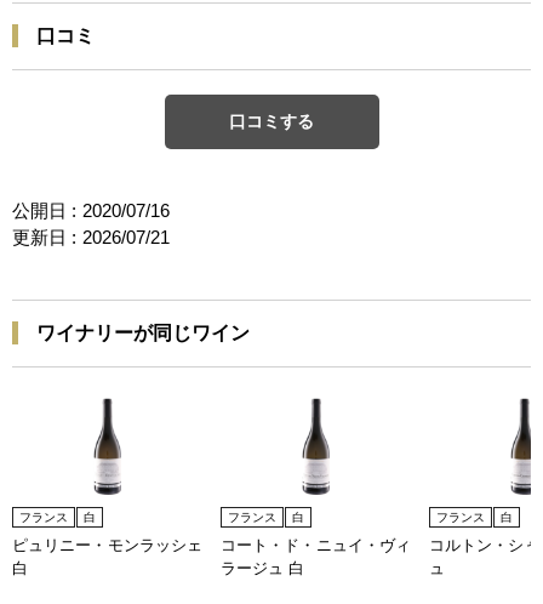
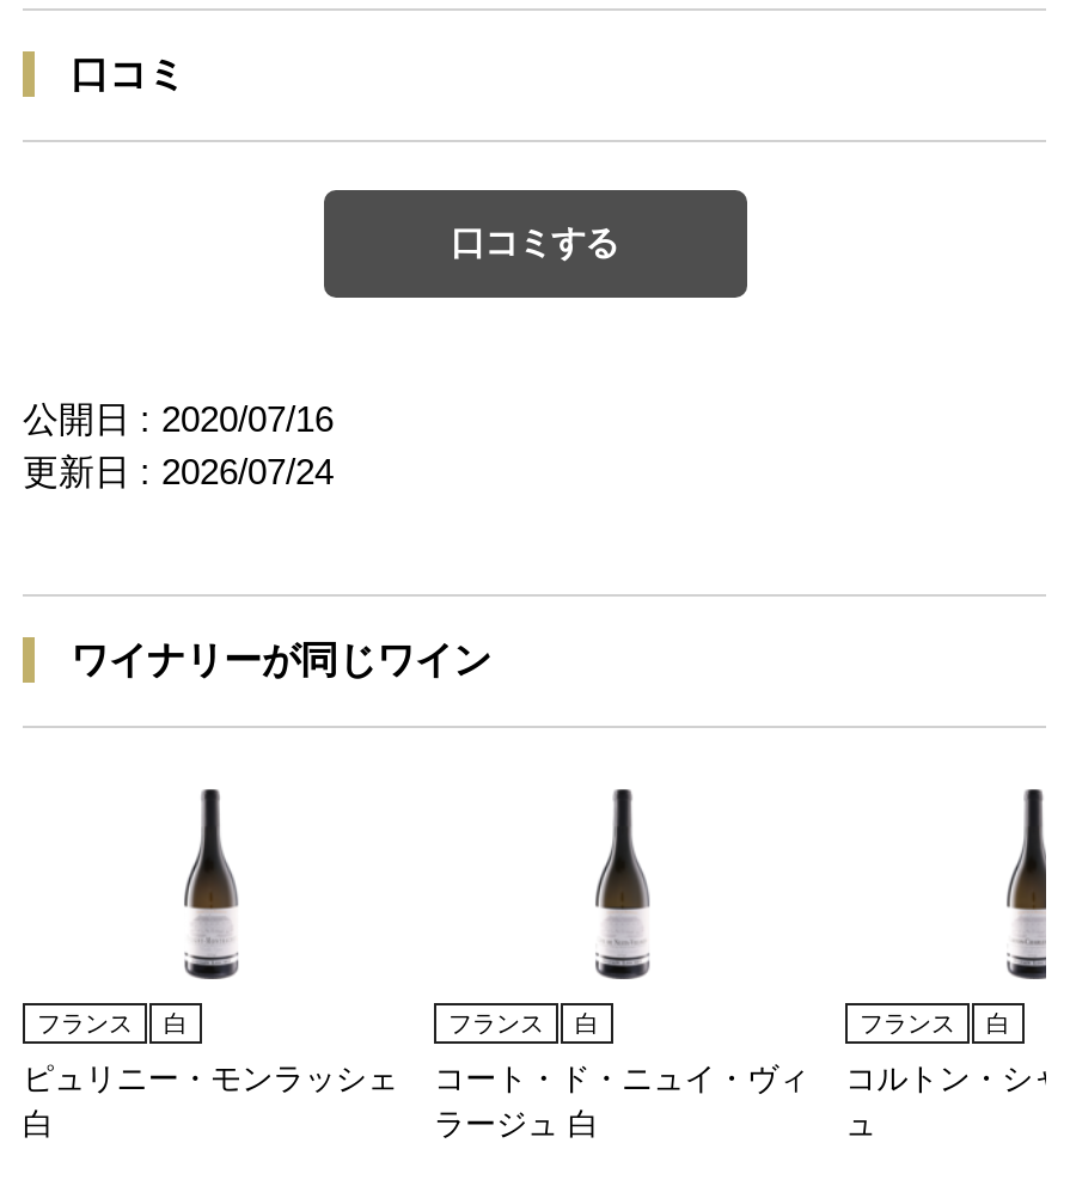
[12,226,170,247] 更新日 : 2026/07/21 -> [23,450,334,490] 更新日 : 2026/07/24

